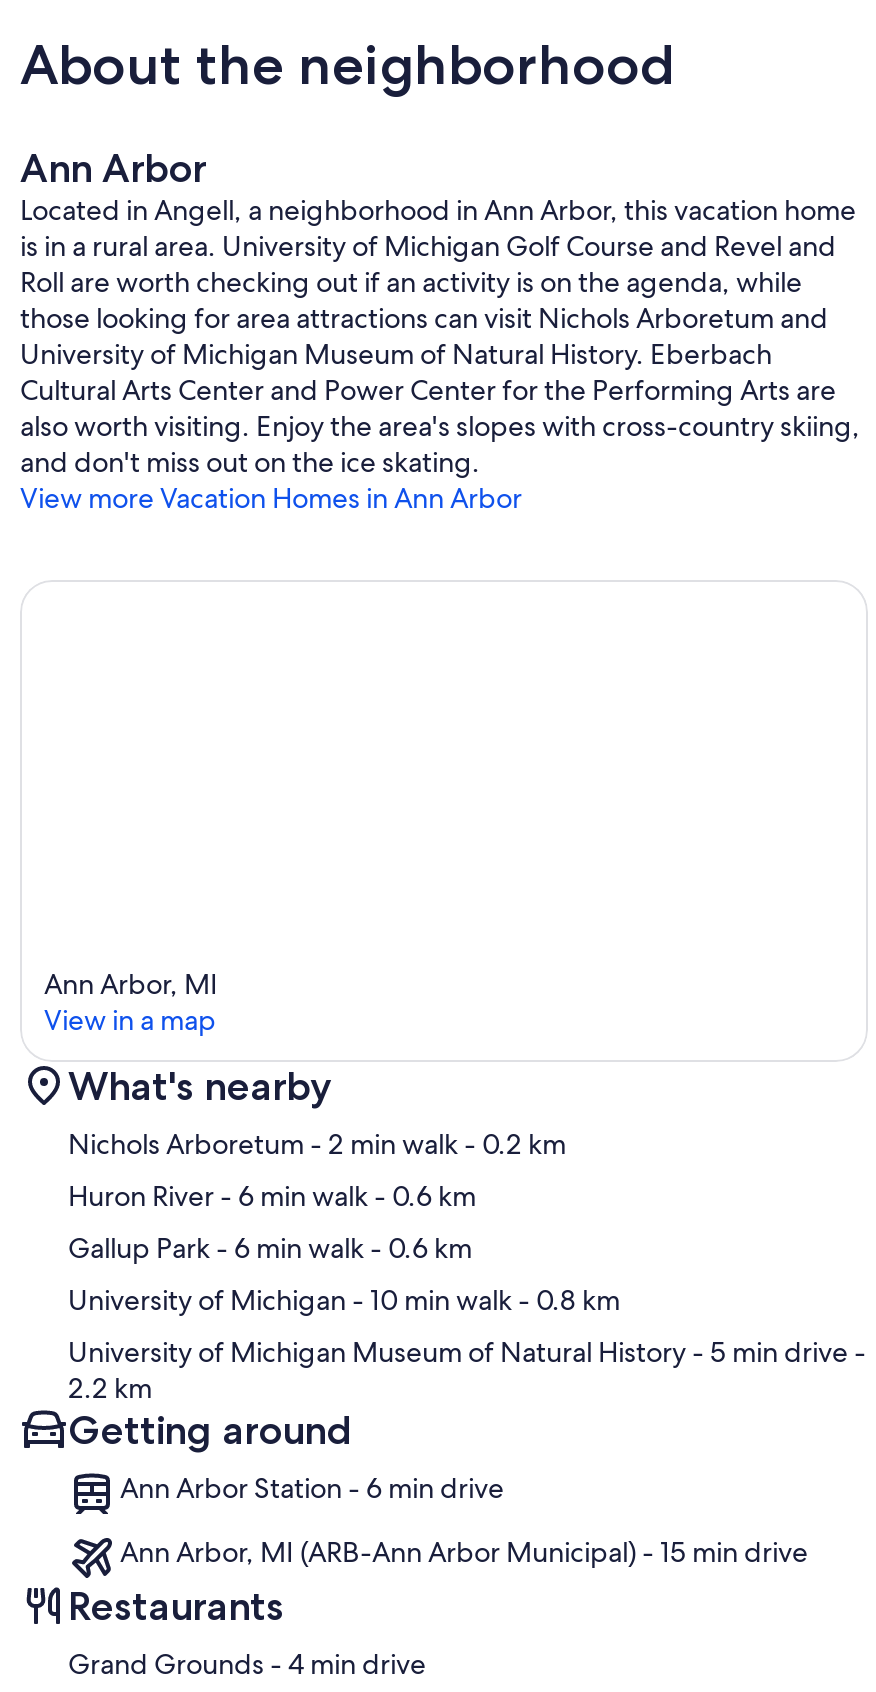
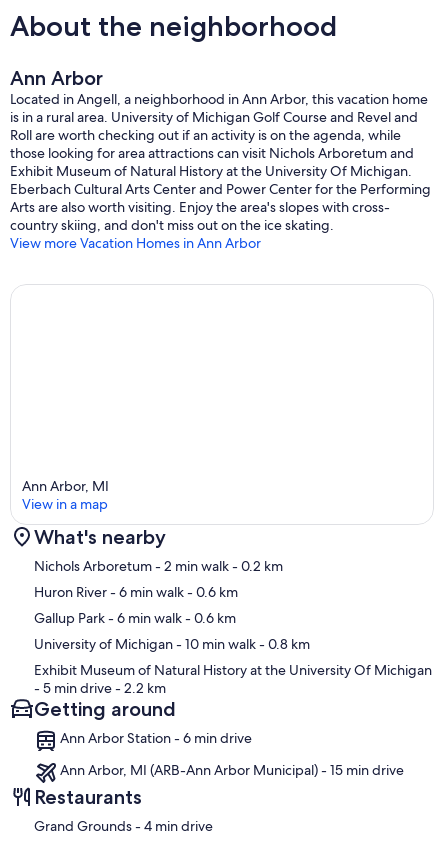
[20,335,860,479] University of Michigan Museum of Natural History. Eberbach | Cultural Arts Center and Power Center for the Performing Arts are | also worth visiting. Enjoy the area's slopes with cross-country skiing, | and don't miss out on the ice skating. -> [10,162,431,234] Exhibit Museum of Natural History at the University Of Michigan. | Eberbach Cultural Arts Center and Power Center for the Performing | Arts are also worth visiting. Enjoy the area's slopes with cross- | country skiing, and don't miss out on the ice skating.
[68,1335,866,1407] University of Michigan Museum of Natural History - 5 min drive - | 2.2 km -> [34,661,432,697] Exhibit Museum of Natural History at the University Of Michigan | - 5 min drive - 2.2 km

